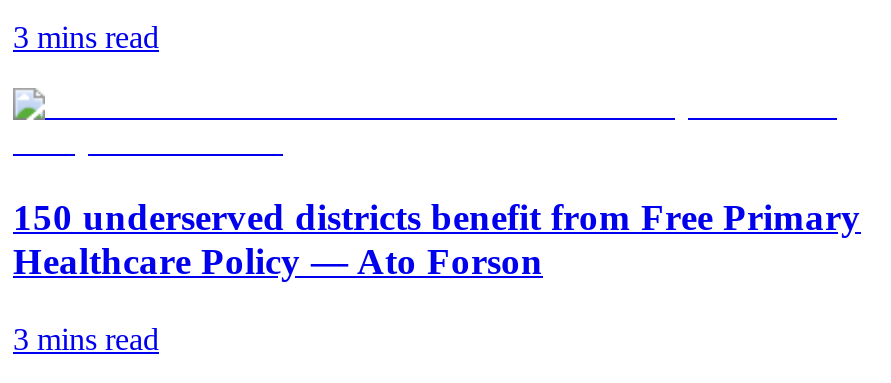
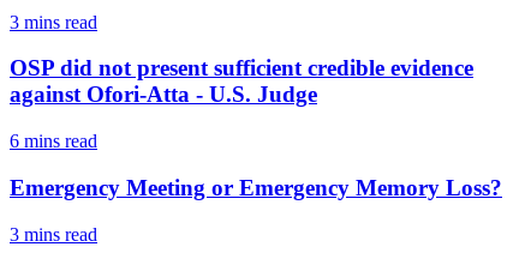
[13,197,861,283] 150 underserved districts benefit from Free Primary | Healthcare Policy — Ato Forson -> [10,56,502,200] OSP did not present sufficient credible evidence | against Ofori-Atta - U.S. Judge | 6 mins read | Emergency Meeting or Emergency Memory Loss?

